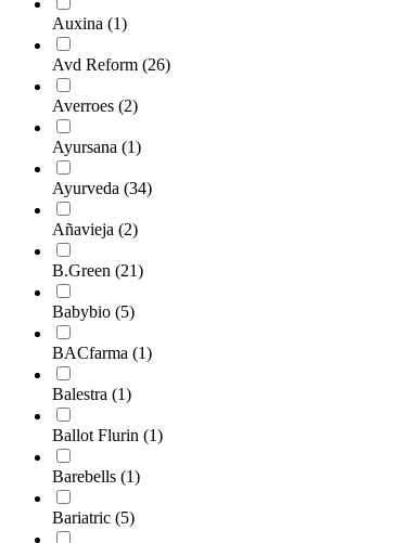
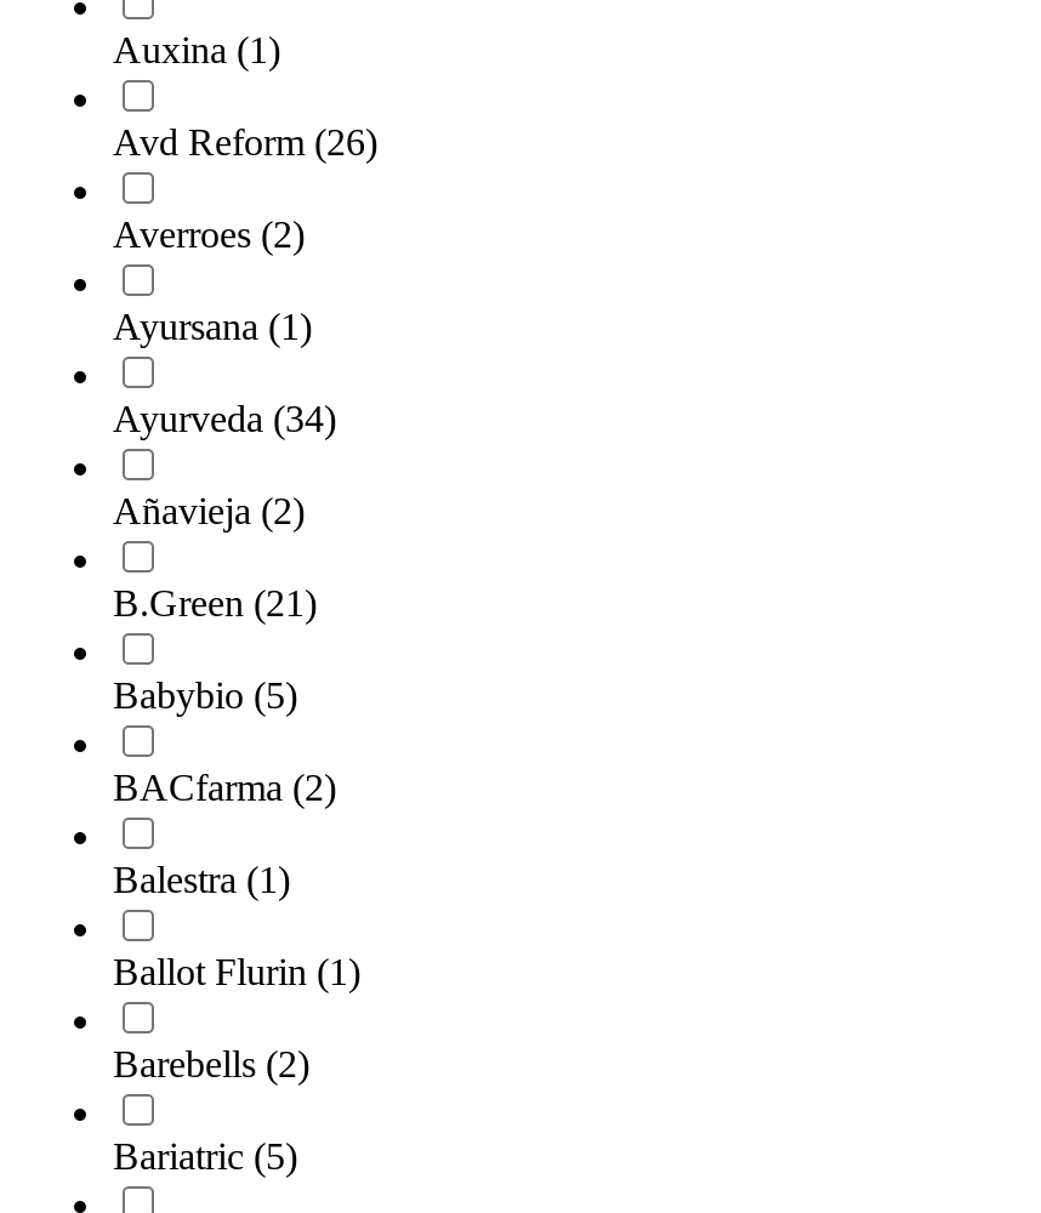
[52,343,152,362] BACfarma (1) -> [113,766,336,808] BACfarma (2)
[52,467,140,485] Barebells (1) -> [113,1043,309,1084] Barebells (2)

